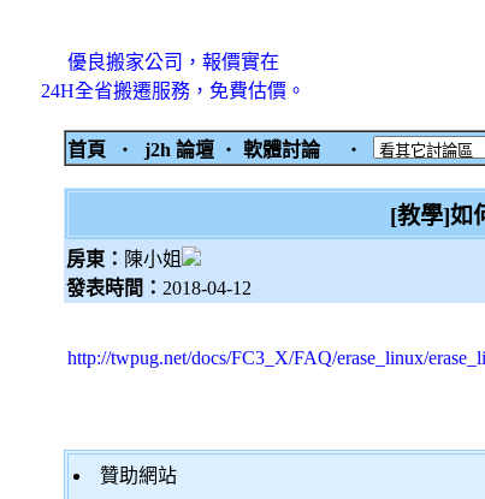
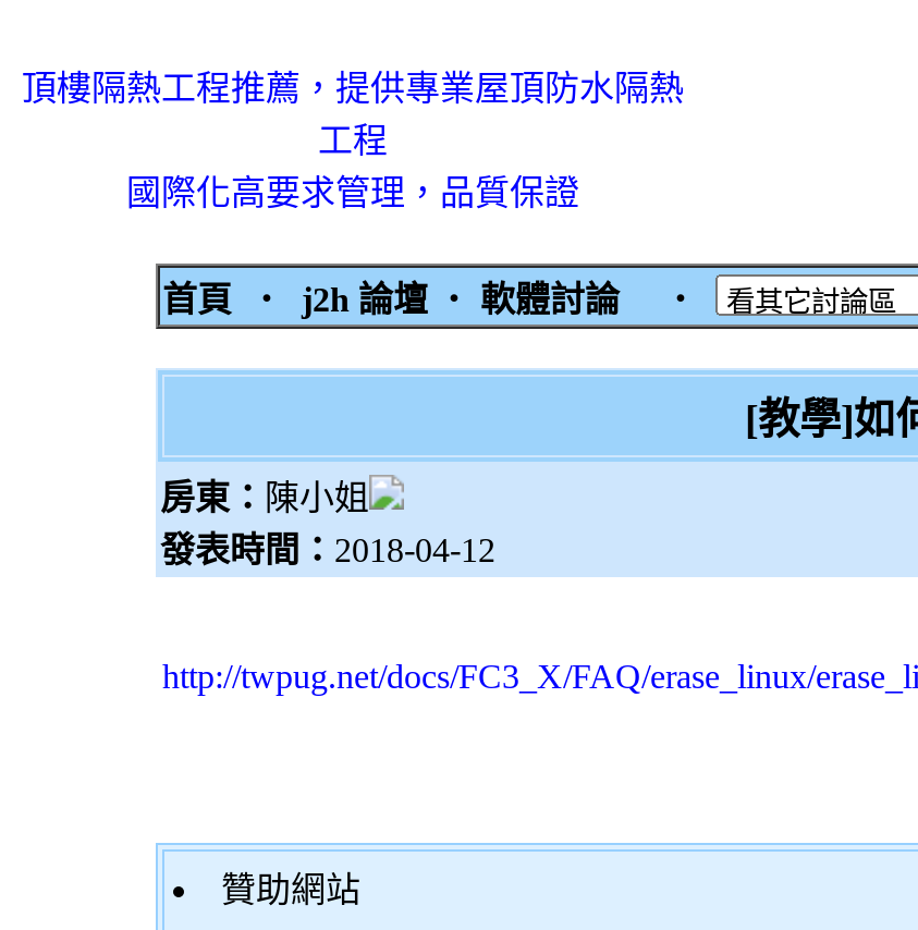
[40,52,305,101] 優良搬家公司，報價實在 | 24H全省搬遷服務，免費估價。 -> [22,70,684,211] 頂樓隔熱工程推薦，提供專業屋頂防水隔熱 | 工程 | 國際化高要求管理，品質保證

